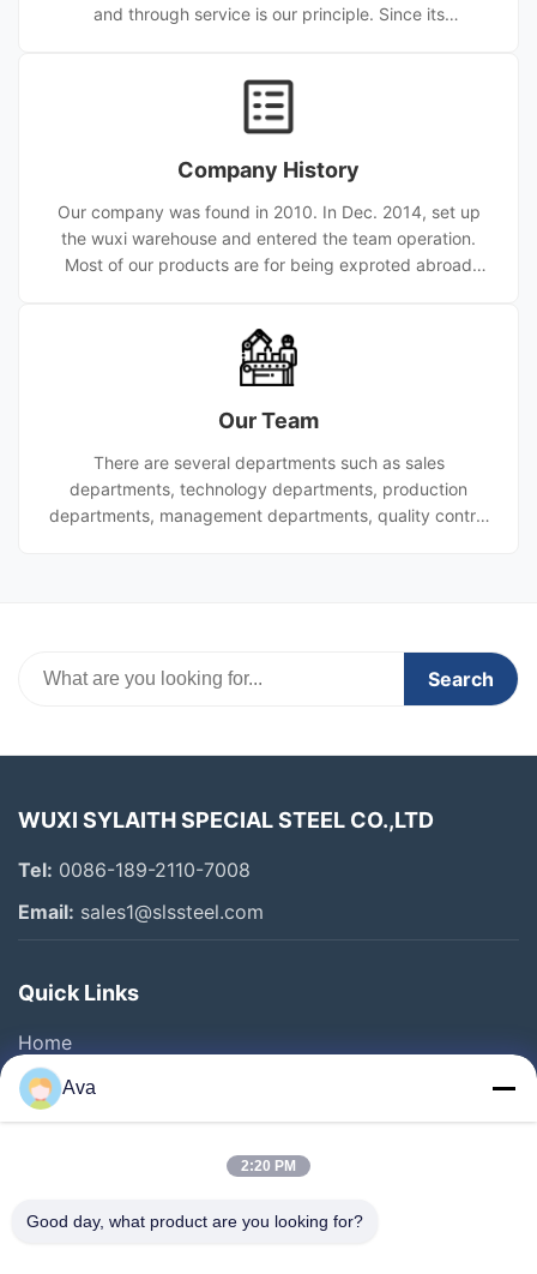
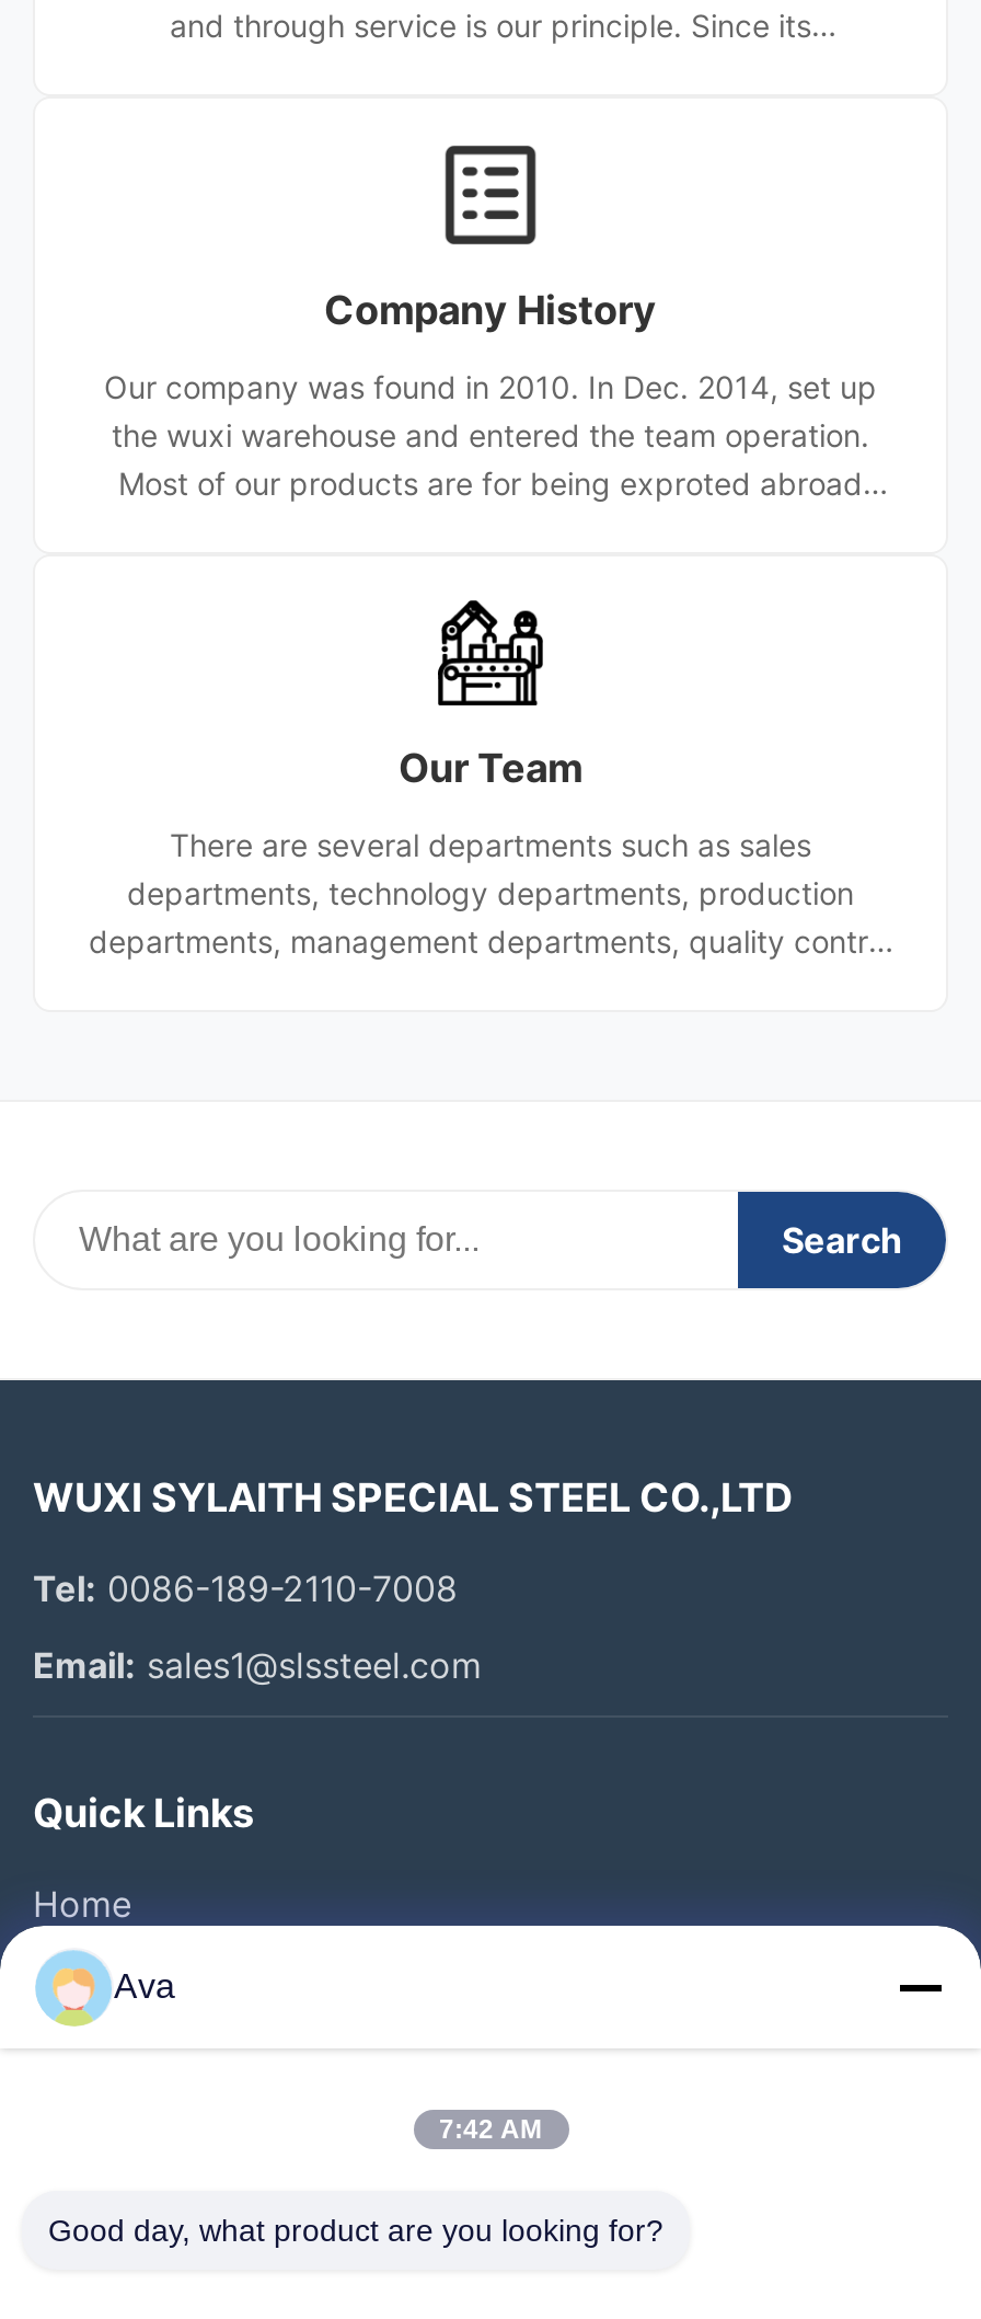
[241,1158,296,1174] 2:20 PM -> [439,2114,542,2145] 7:42 AM

